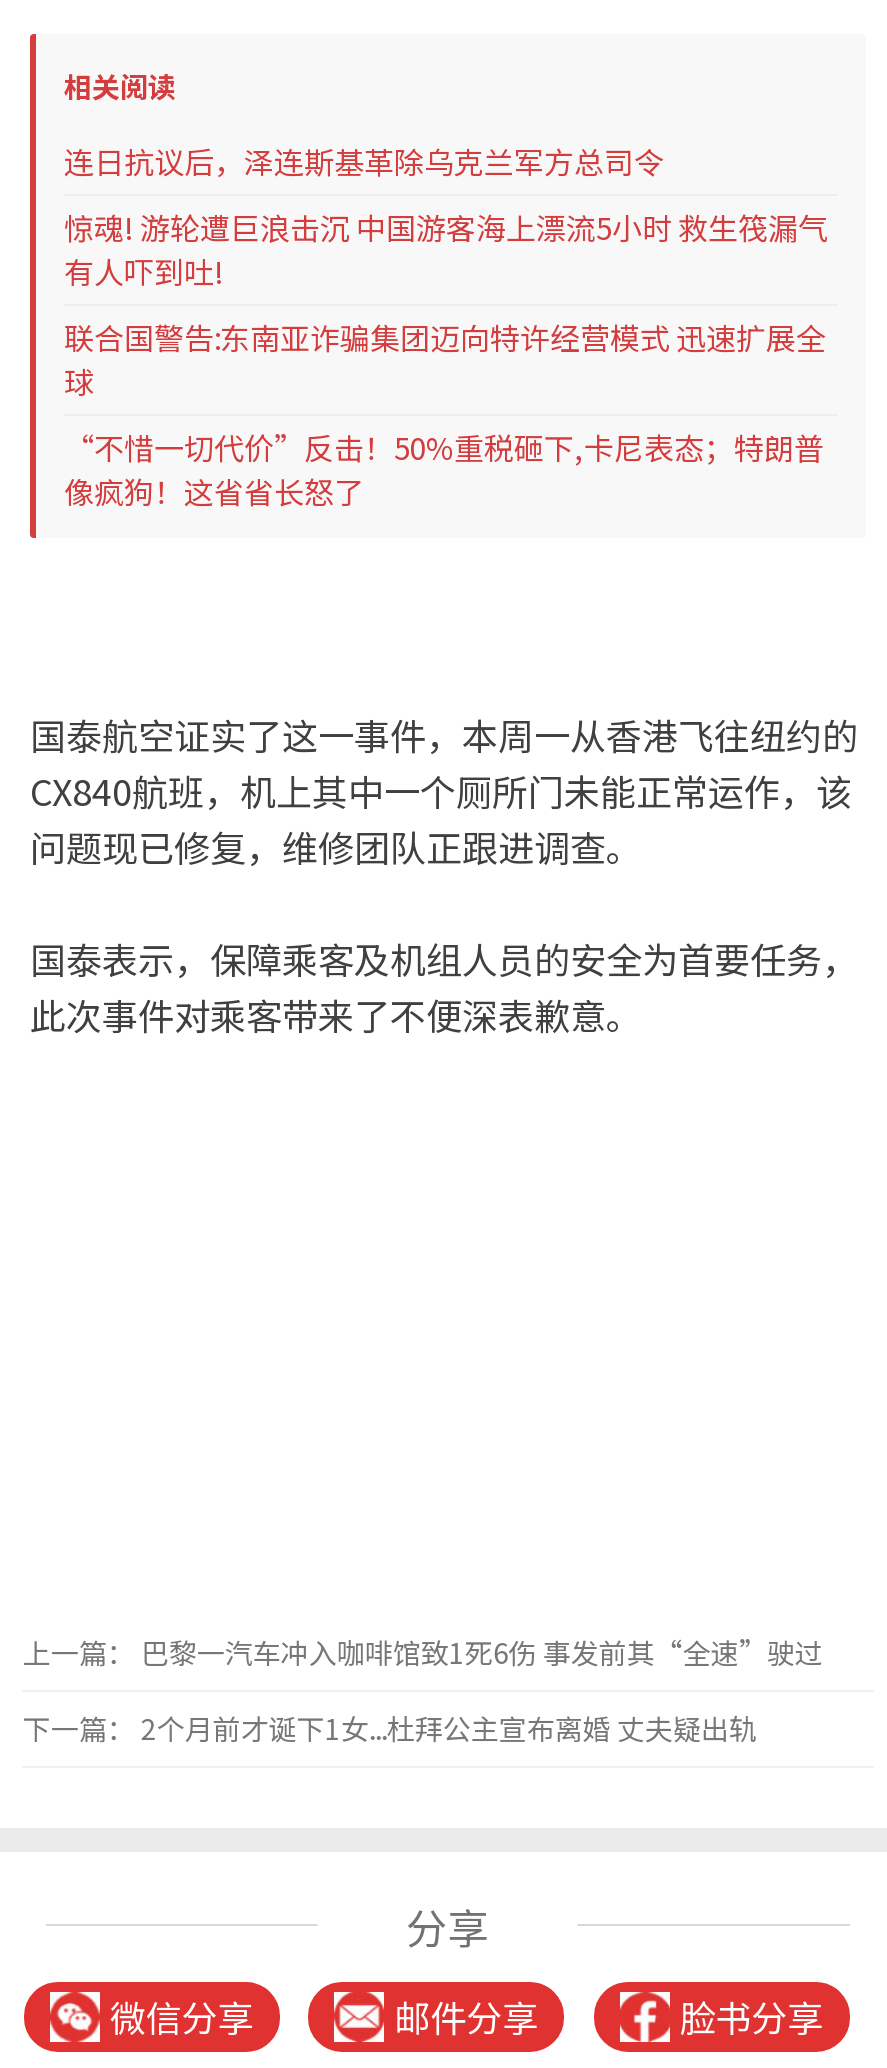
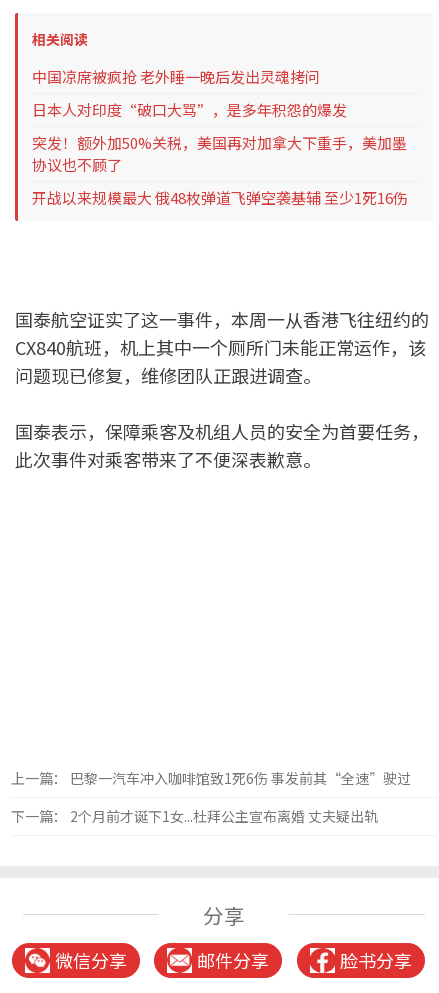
[64,141,664,183] 连日抗议后，泽连斯基革除乌克兰军方总司令 -> [32,66,320,87] 中国凉席被疯抢 老外睡一晚后发出灵魂拷问
[64,207,828,293] 惊魂! 游轮遭巨浪击沉 中国游客海上漂流5小时 救生筏漏气 | 有人吓到吐! -> [32,99,347,120] 日本人对印度“破口大骂”，是多年积怨的爆发
[64,317,826,403] 联合国警告:东南亚诈骗集团迈向特许经营模式 迅速扩展全 | 球 -> [32,132,407,175] 突发！额外加50%关税，美国再对加拿大下重手，美加墨 | 协议也不顾了
[64,427,824,513] “不惜一切代价”反击！50%重税砸下,卡尼表态；特朗普 | 像疯狗！这省省长怒了 -> [32,187,408,208] 开战以来规模最大 俄48枚弹道飞弹空袭基辅 至少1死16伤

